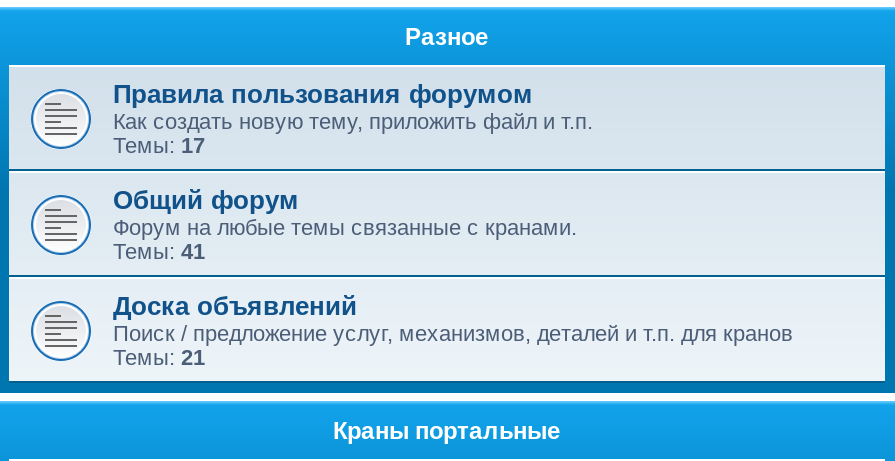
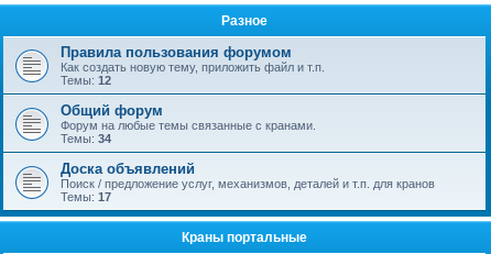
[113,133,205,157] Темы: 17 -> [61,74,111,87] Темы: 12
[113,239,205,263] Темы: 41 -> [61,132,111,145] Темы: 34
[113,345,205,369] Темы: 21 -> [61,190,111,203] Темы: 17

